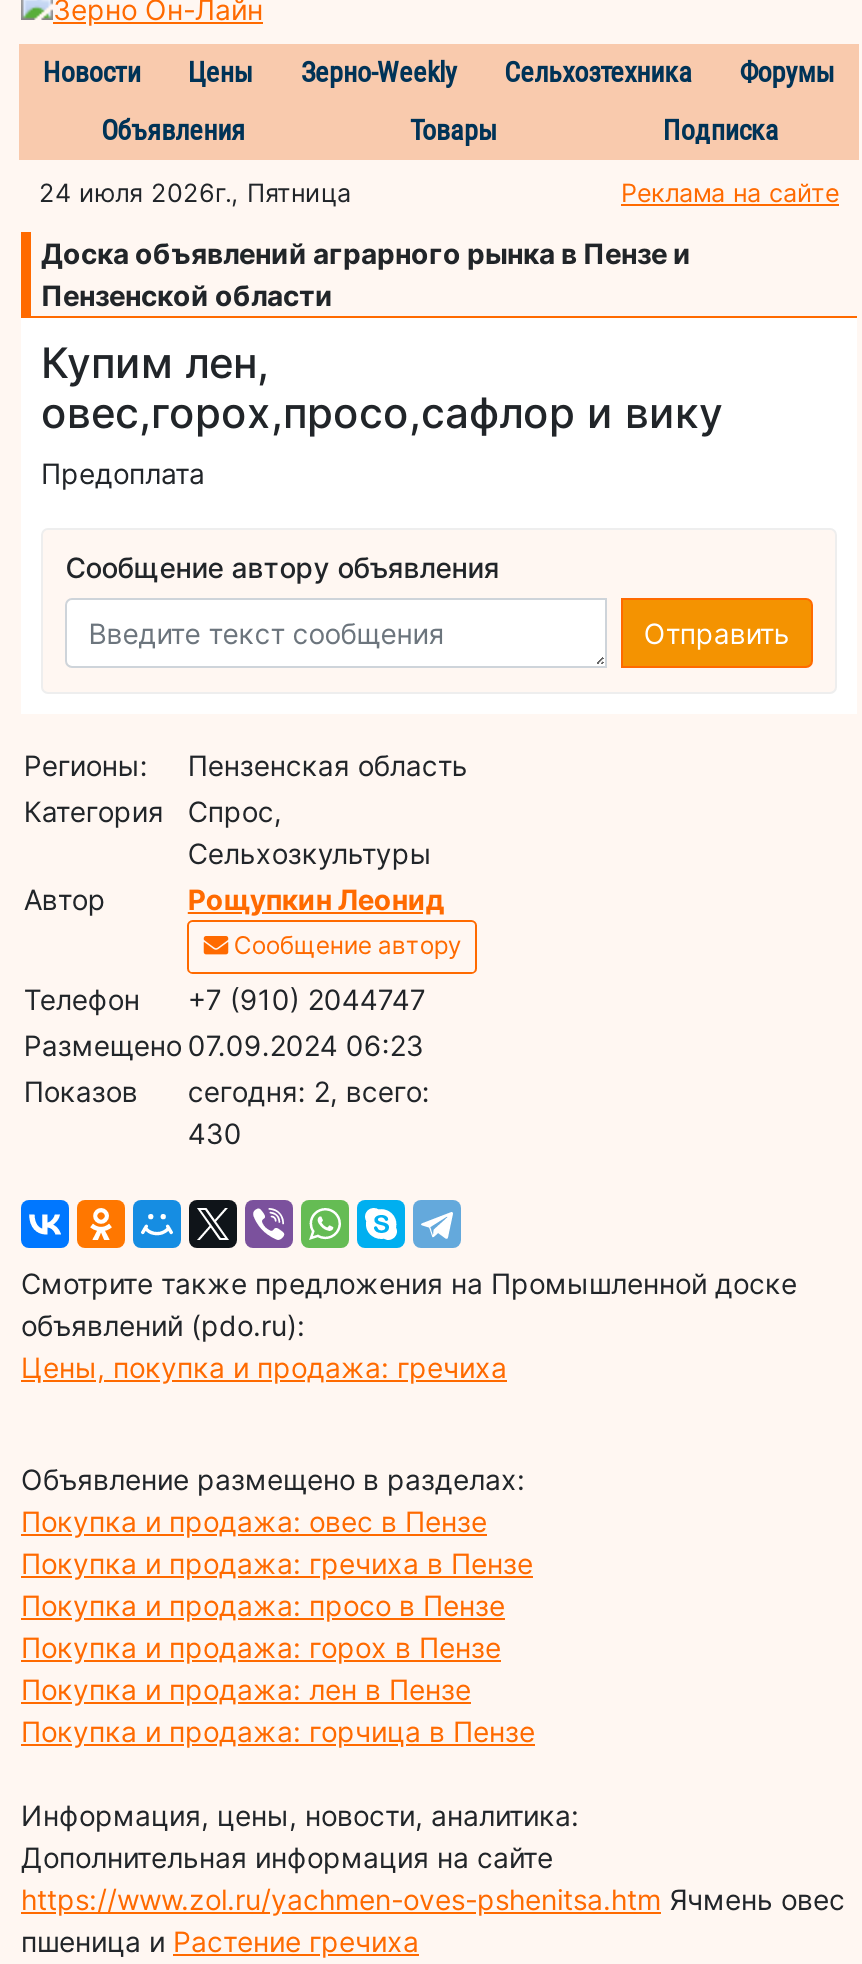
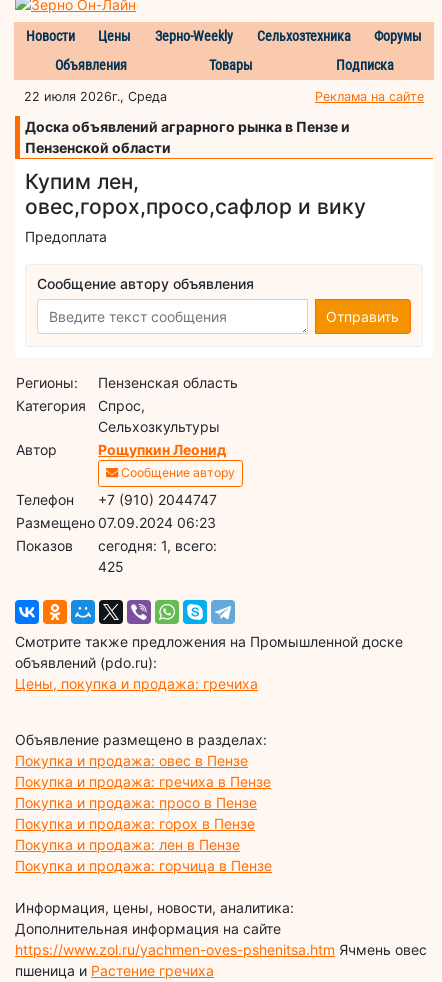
[39,177,351,207] 24 июля 2026г., Пятница -> [24,89,167,104] 22 июля 2026г., Среда
[188,1073,430,1107] cегодня: 2, всего: -> [98,537,217,554] cегодня: 1, всего:
[188,1115,242,1149] 430 -> [98,558,124,575] 425

